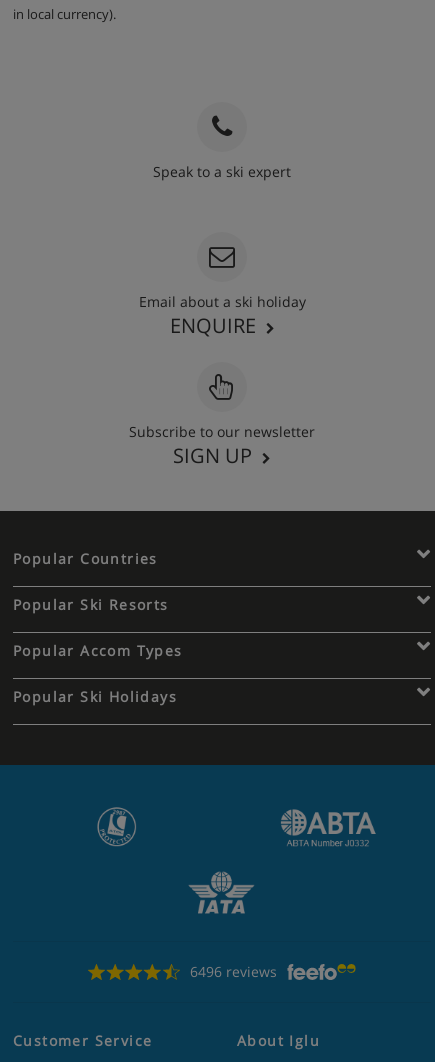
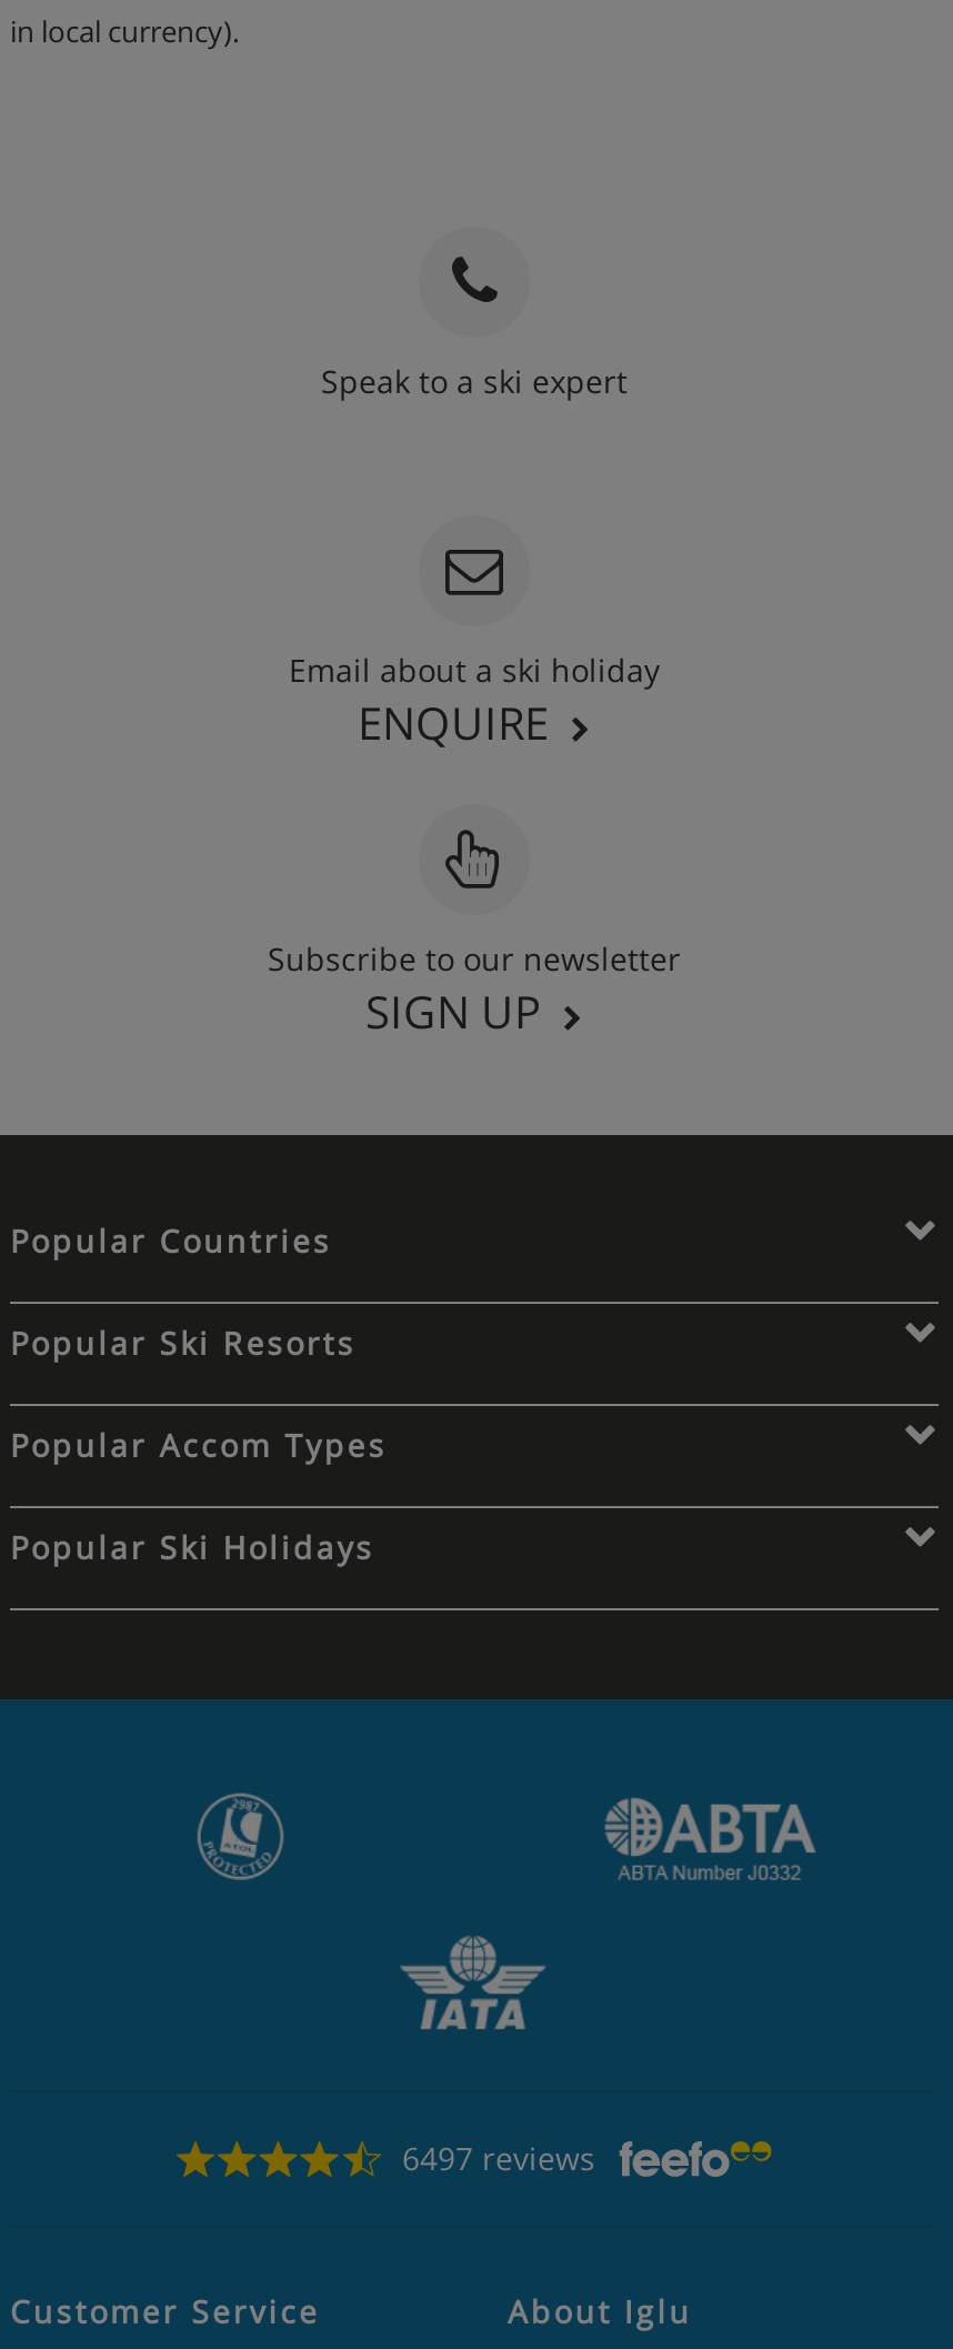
[189,962,276,981] 6496 reviews -> [402,2136,595,2178] 6497 reviews

